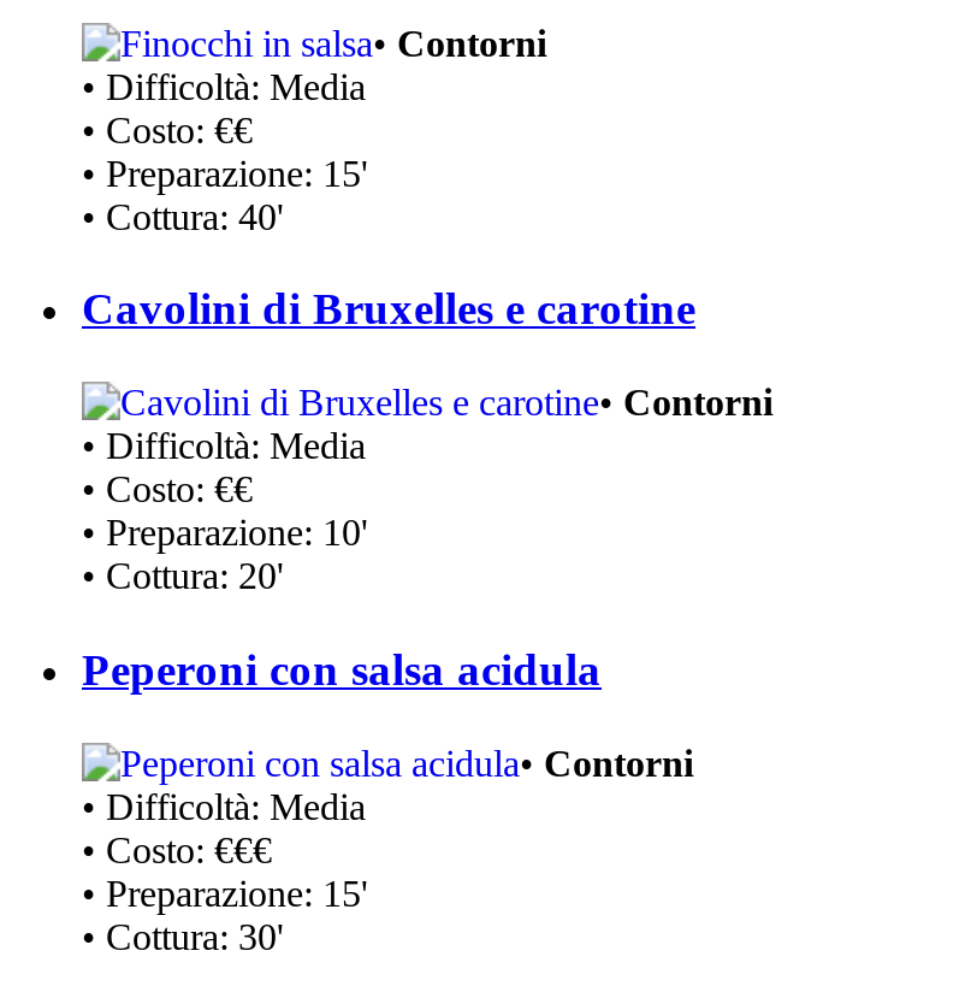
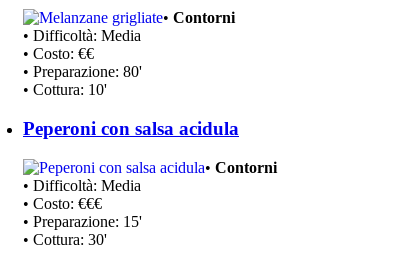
[82,152,772,596] • Preparazione: 15' | • Cottura: 40' | Cavolini di Bruxelles e carotine | • Contorni | • Difficoltà: Media | • Costo: €€ | • Preparazione: 10' | • Cottura: 20' -> [23,63,142,98] • Preparazione: 80' | • Cottura: 10'

